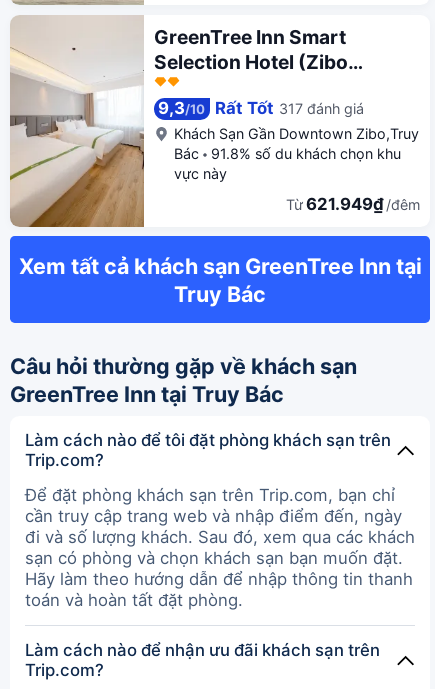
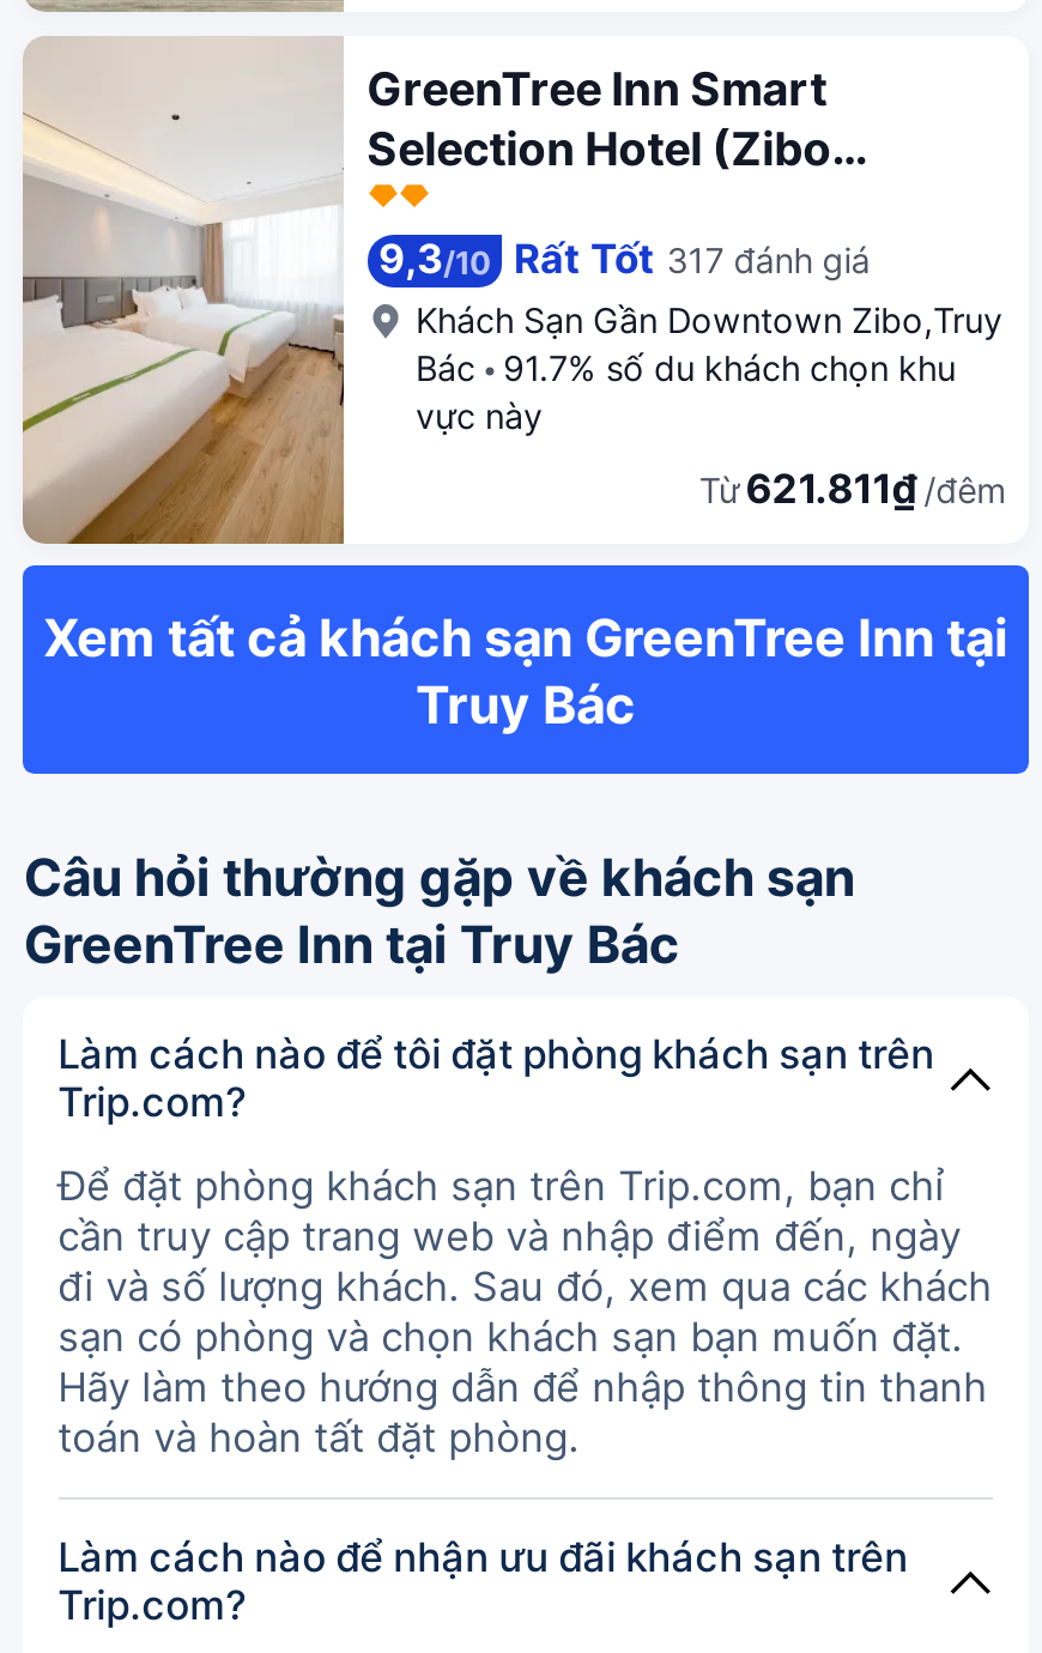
[210,145,400,162] 91.8% số du khách chọn khu -> [503,347,956,388] 91.7% số du khách chọn khu
[286,194,420,214] Từ 621.949₫ /đêm -> [699,465,1005,513] Từ 621.811₫ /đêm

